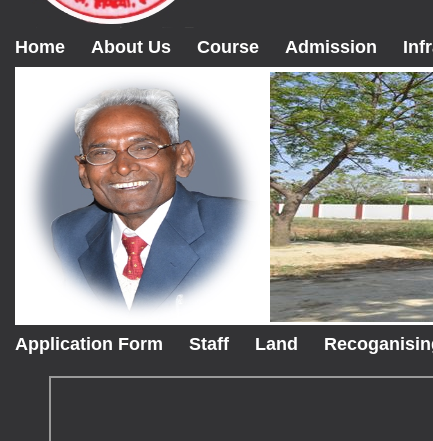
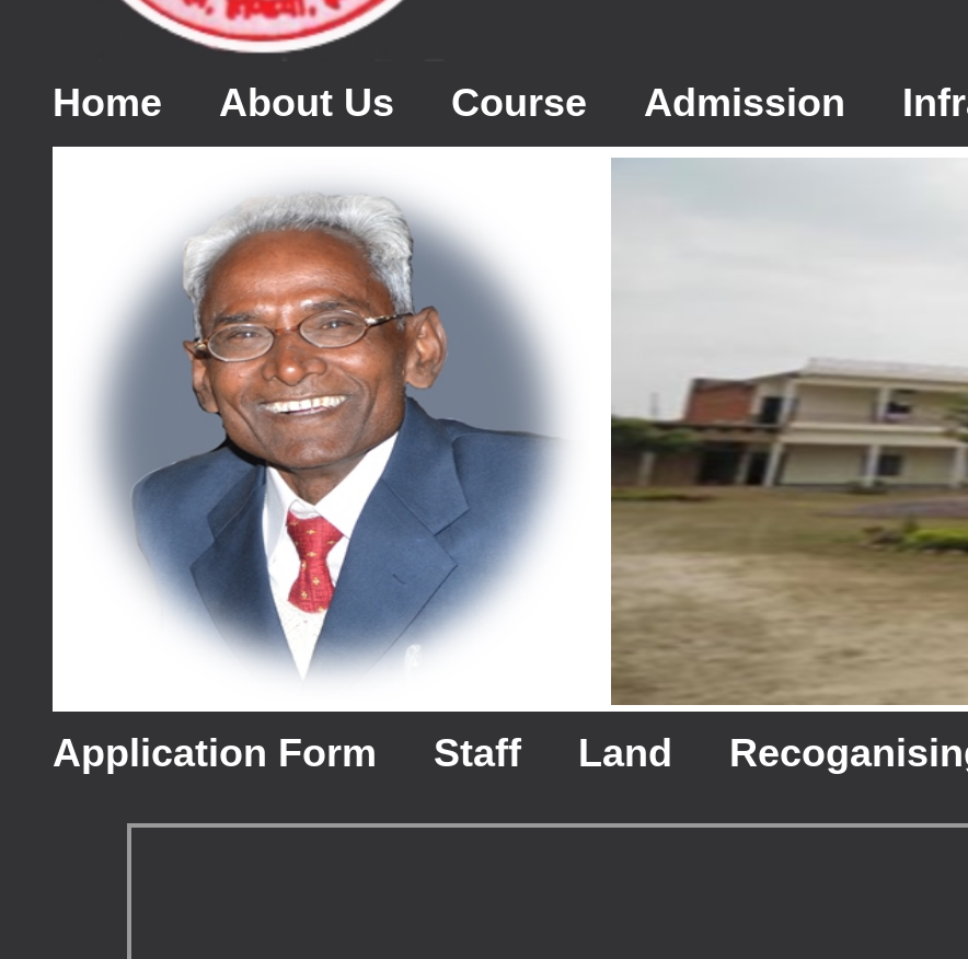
[269,71,430,322] [image] -> [609,158,961,705] [image]

